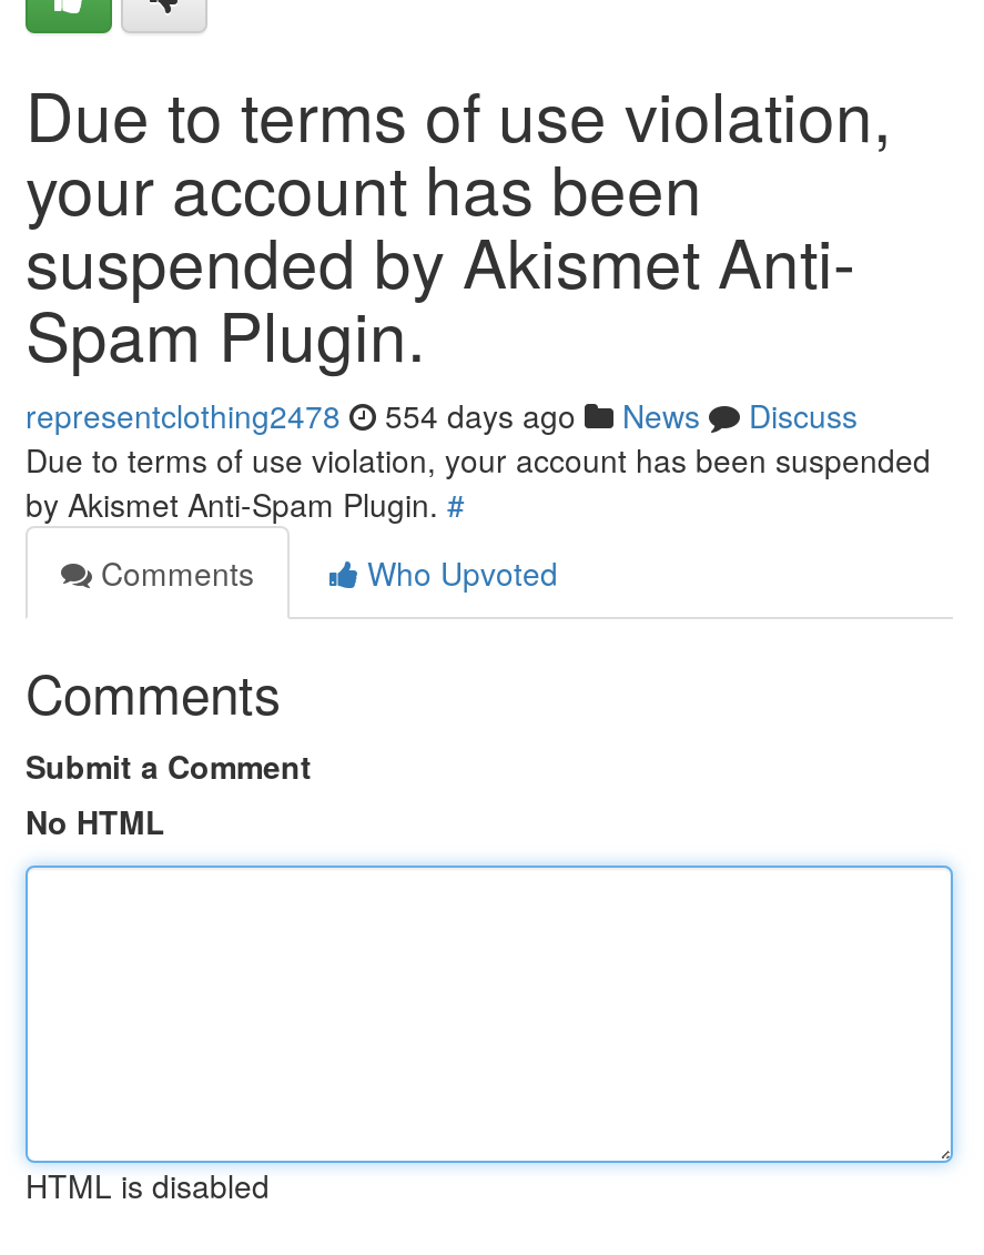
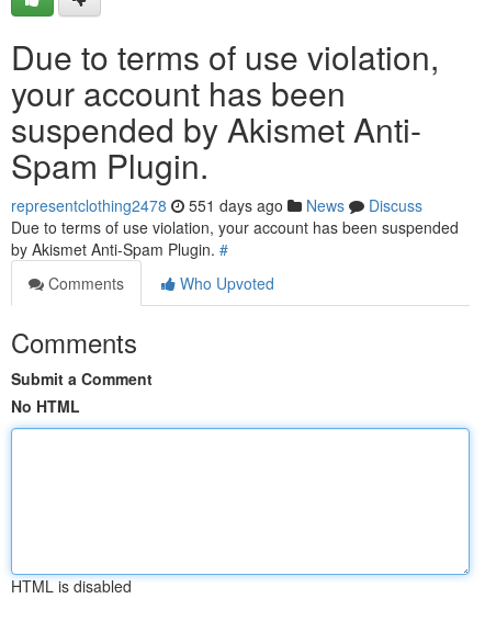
[26,393,858,437] representclothing2478 554 days ago News Discuss -> [11,194,422,216] representclothing2478 551 days ago News Discuss

